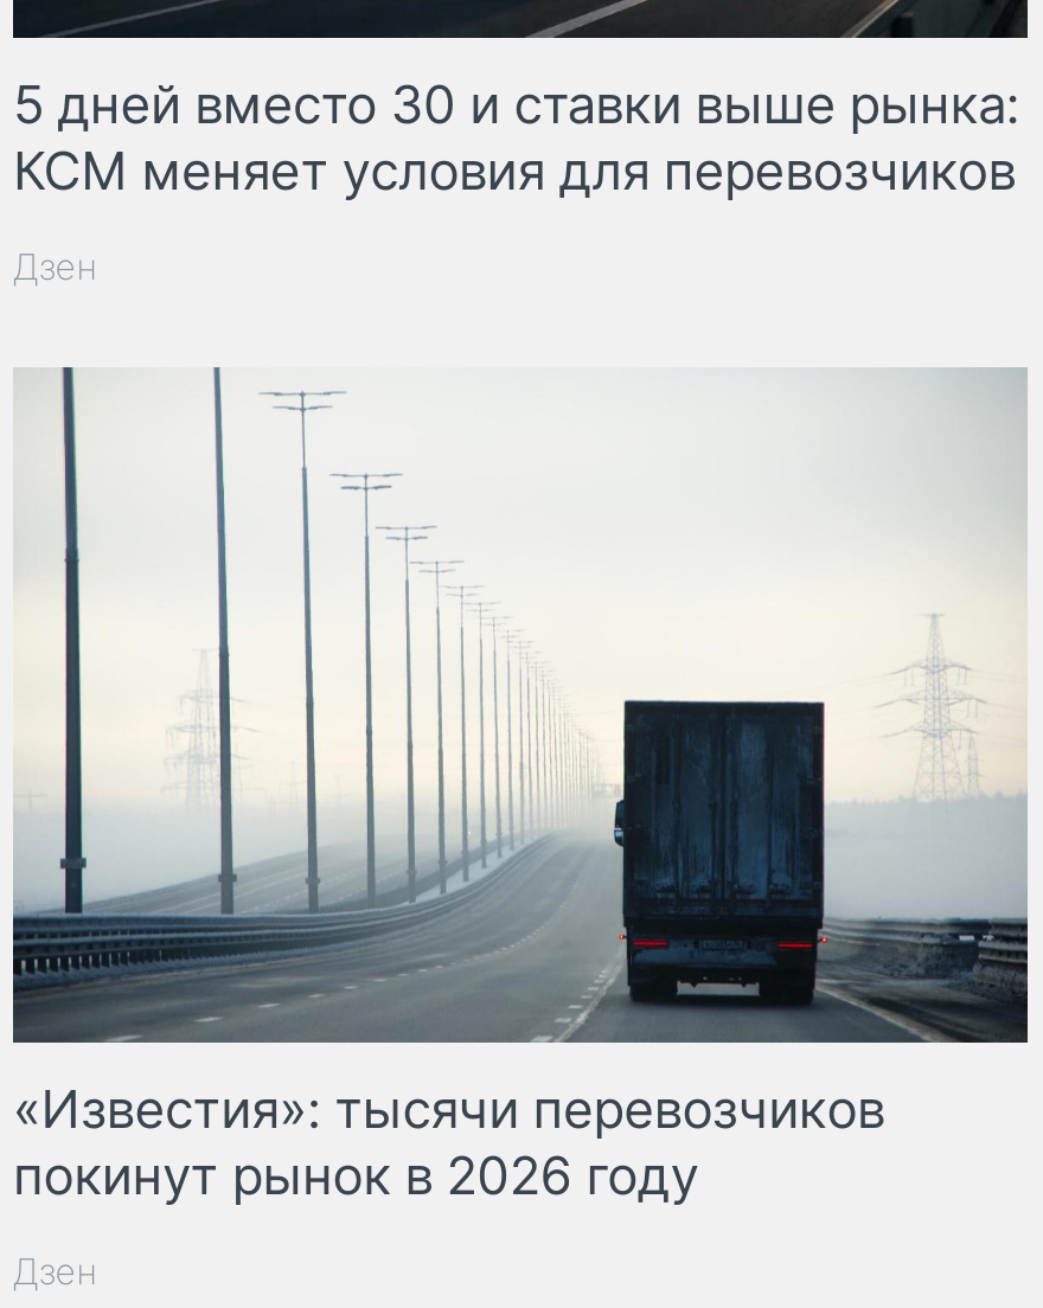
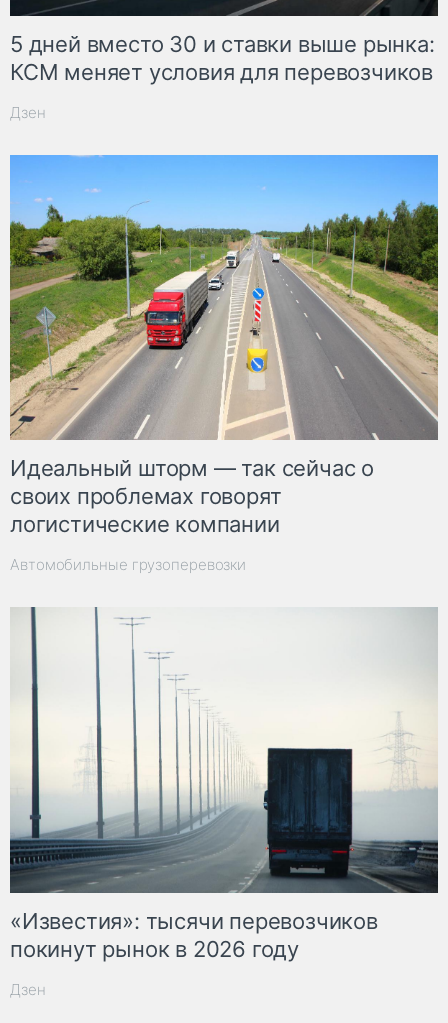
none -> [9,154,439,574] [image] | Идеальный шторм — так сейчас о | своих проблемах говорят | логистические компании | Автомобильные грузоперевозки

